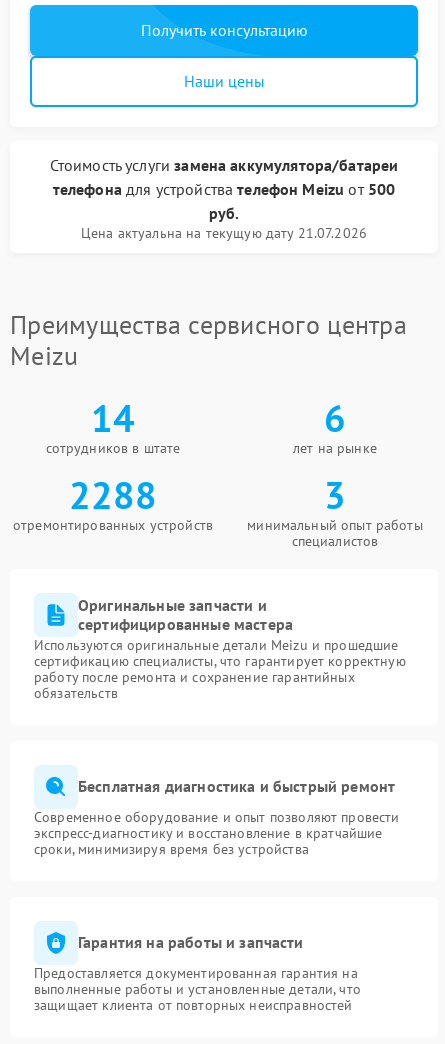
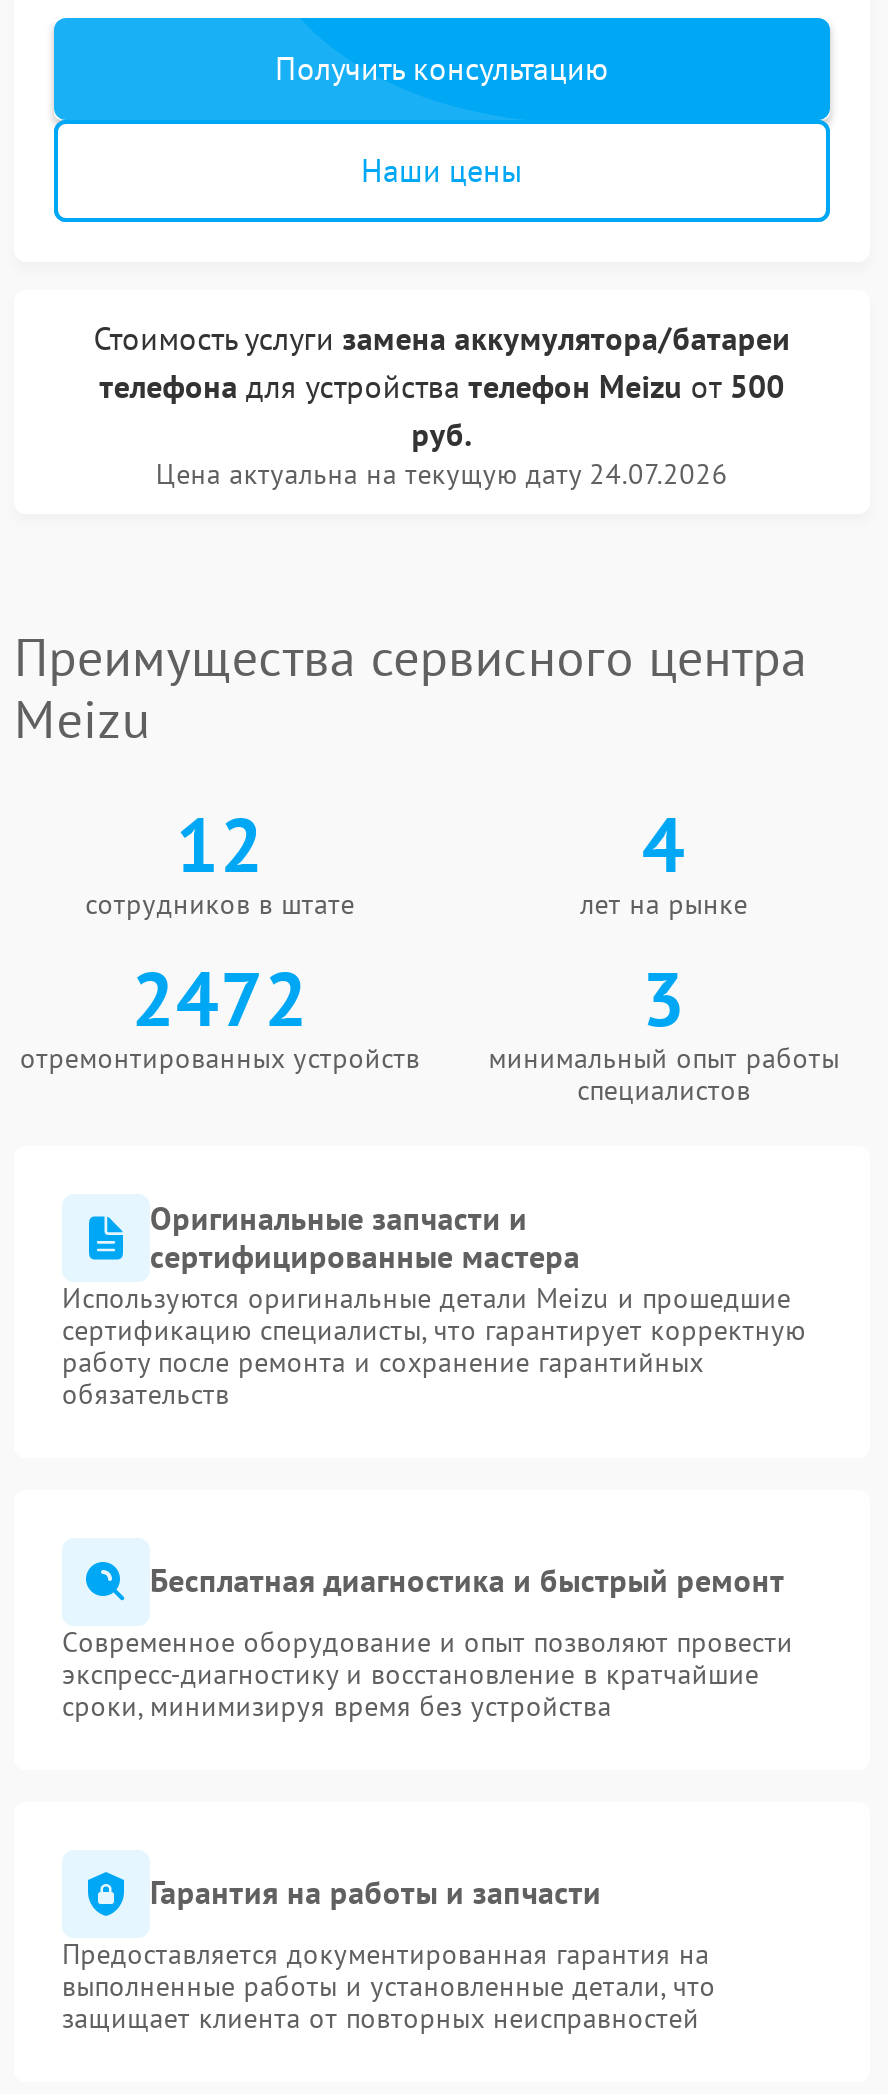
[81,224,367,242] Цена актуальна на текущую дату 21.07.2026 -> [156,456,728,492] Цена актуальна на текущую дату 24.07.2026
[91,393,135,442] 14 -> [176,794,264,892] 12
[324,393,346,442] 6 -> [642,794,686,892] 4
[69,470,157,519] 2288 -> [131,948,309,1046] 2472

